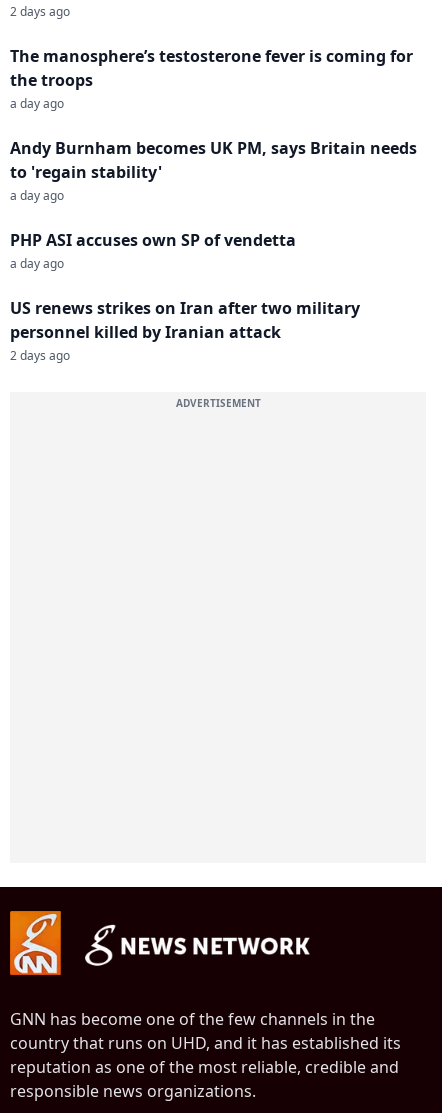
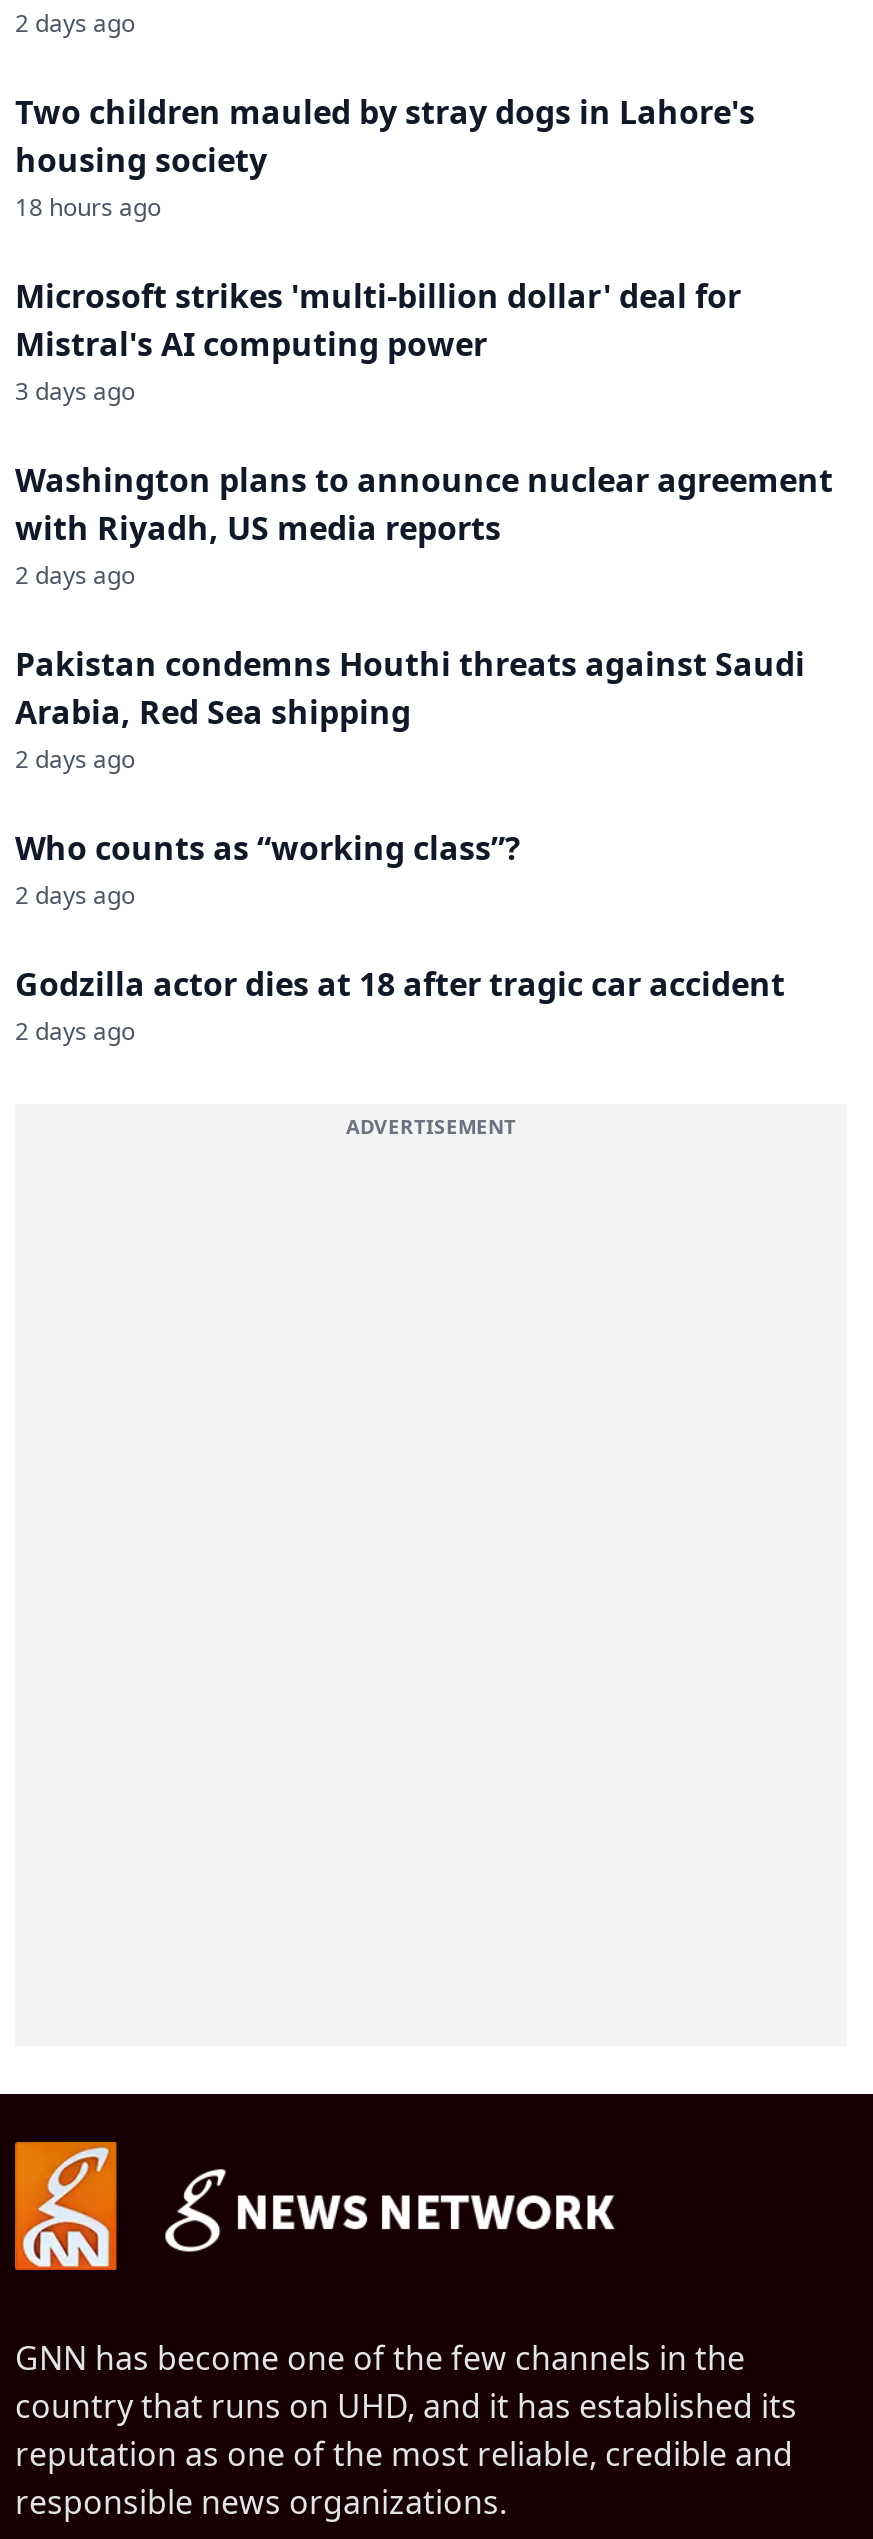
[10,44,417,342] The manosphere’s testosterone fever is coming for | the troops | a day ago | Andy Burnham becomes UK PM, says Britain needs | to 'regain stability' | a day ago | PHP ASI accuses own SP of vendetta | a day ago | US renews strikes on Iran after two military | personnel killed by Iranian attack -> [15,89,833,1005] Two children mauled by stray dogs in Lahore's | housing society | 18 hours ago | Microsoft strikes 'multi-billion dollar' deal for | Mistral's AI computing power | 3 days ago | Washington plans to announce nuclear agreement | with Riyadh, US media reports | 2 days ago | Pakistan condemns Houthi threats against Saudi | Arabia, Red Sea shipping | 2 days ago | Who counts as “working class”? | 2 days ago | Godzilla actor dies at 18 after tragic car accident

